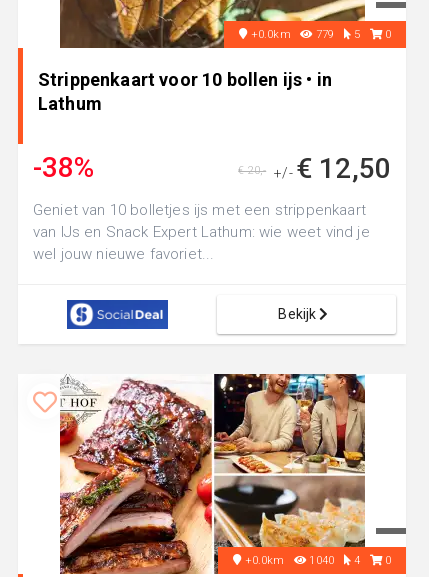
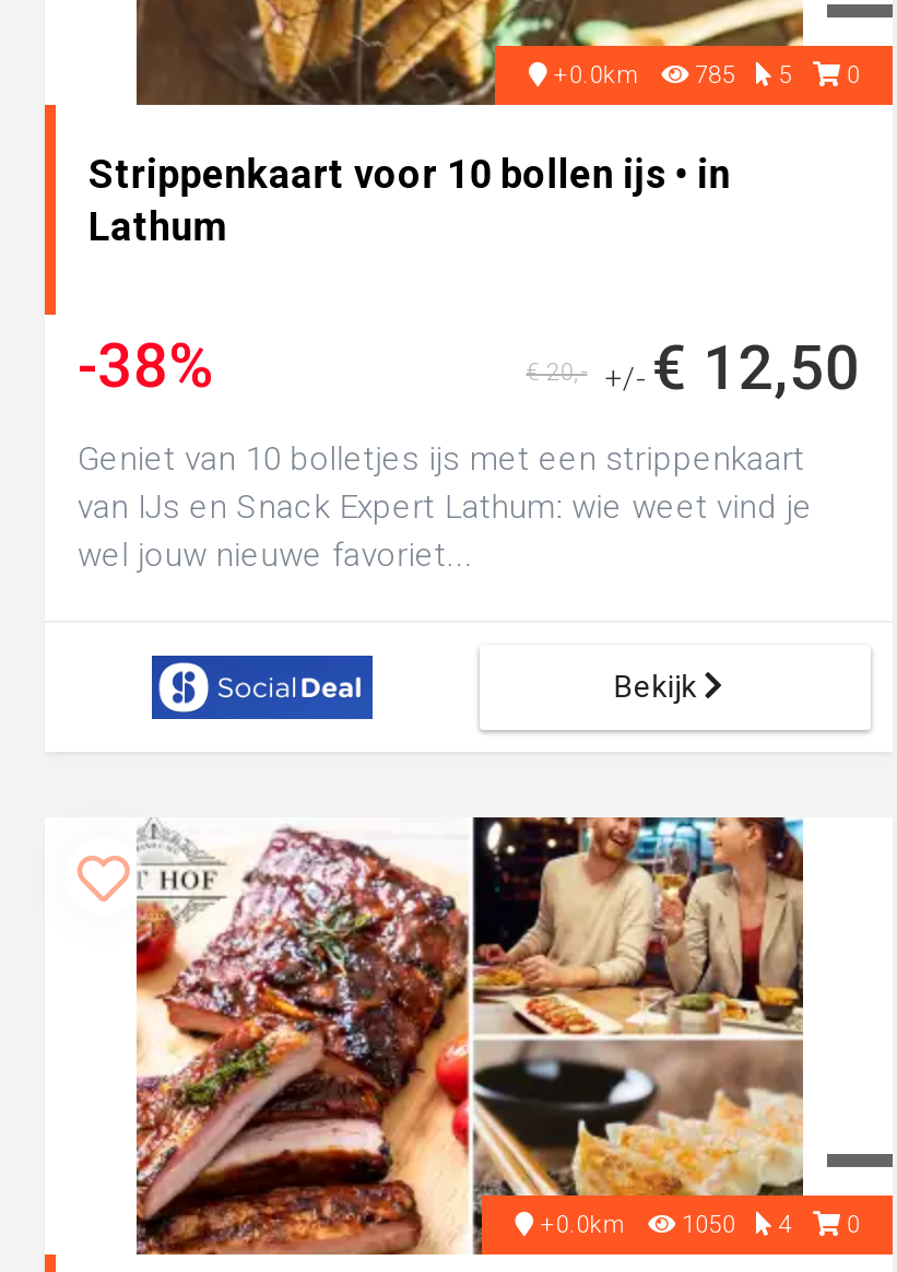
[248,28,391,41] +0.0km 779 5 0 -> [547,61,860,90] +0.0km 785 5 0
[241,554,391,567] +0.0km 1040 4 0 -> [533,1211,860,1239] +0.0km 1050 4 0

